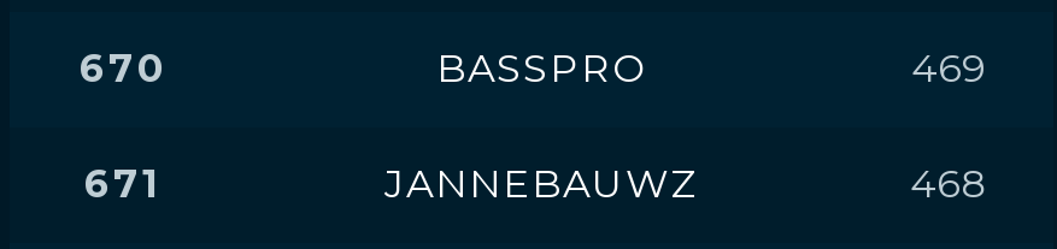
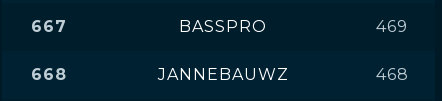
[80,46,166,91] 670 -> [31,17,67,36] 667
[84,161,162,207] 671 -> [31,65,67,84] 668

